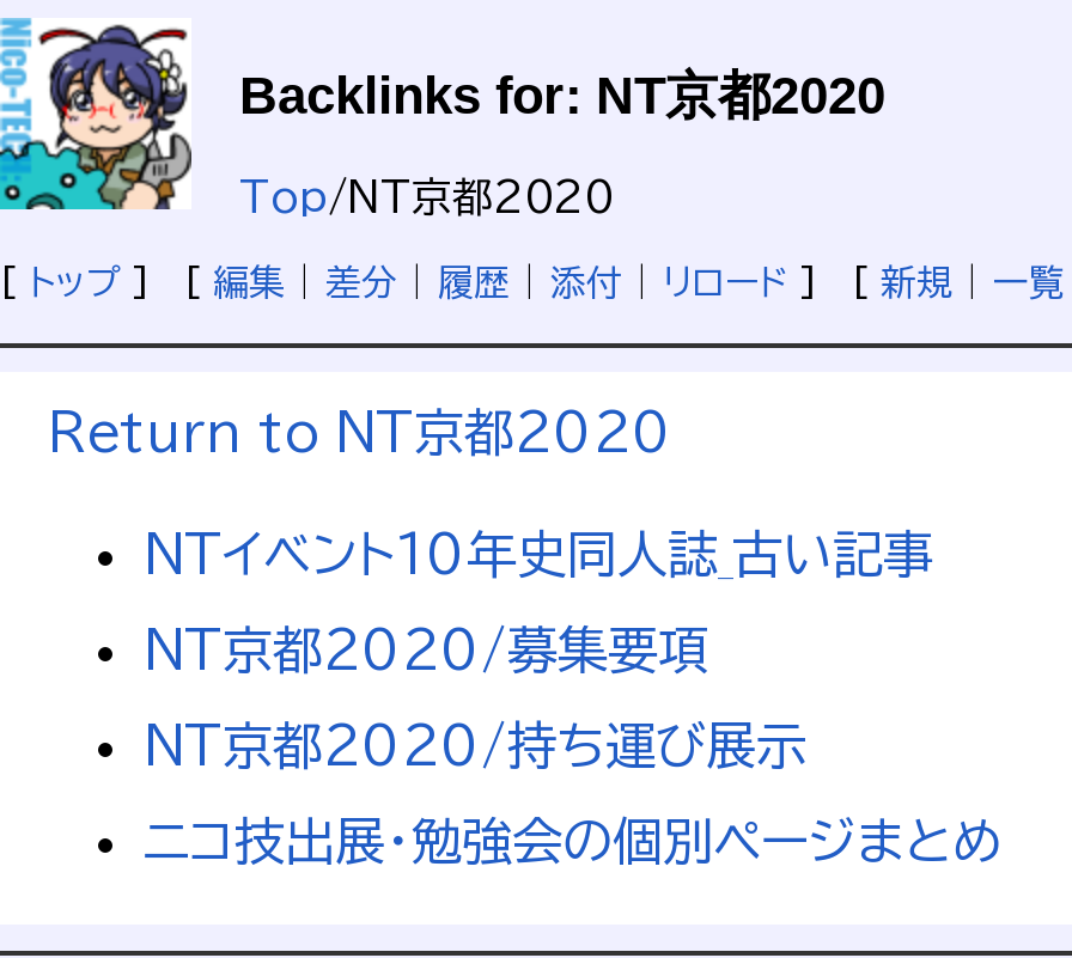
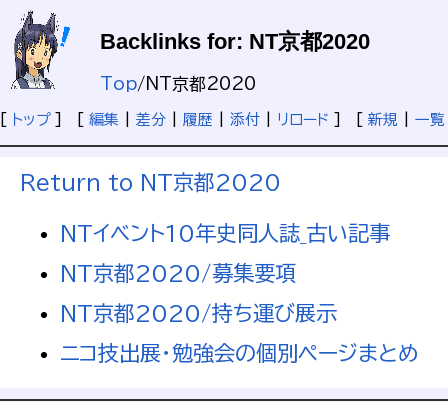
[7,16,194,212] [image] -> [3,9,80,90] [image]

